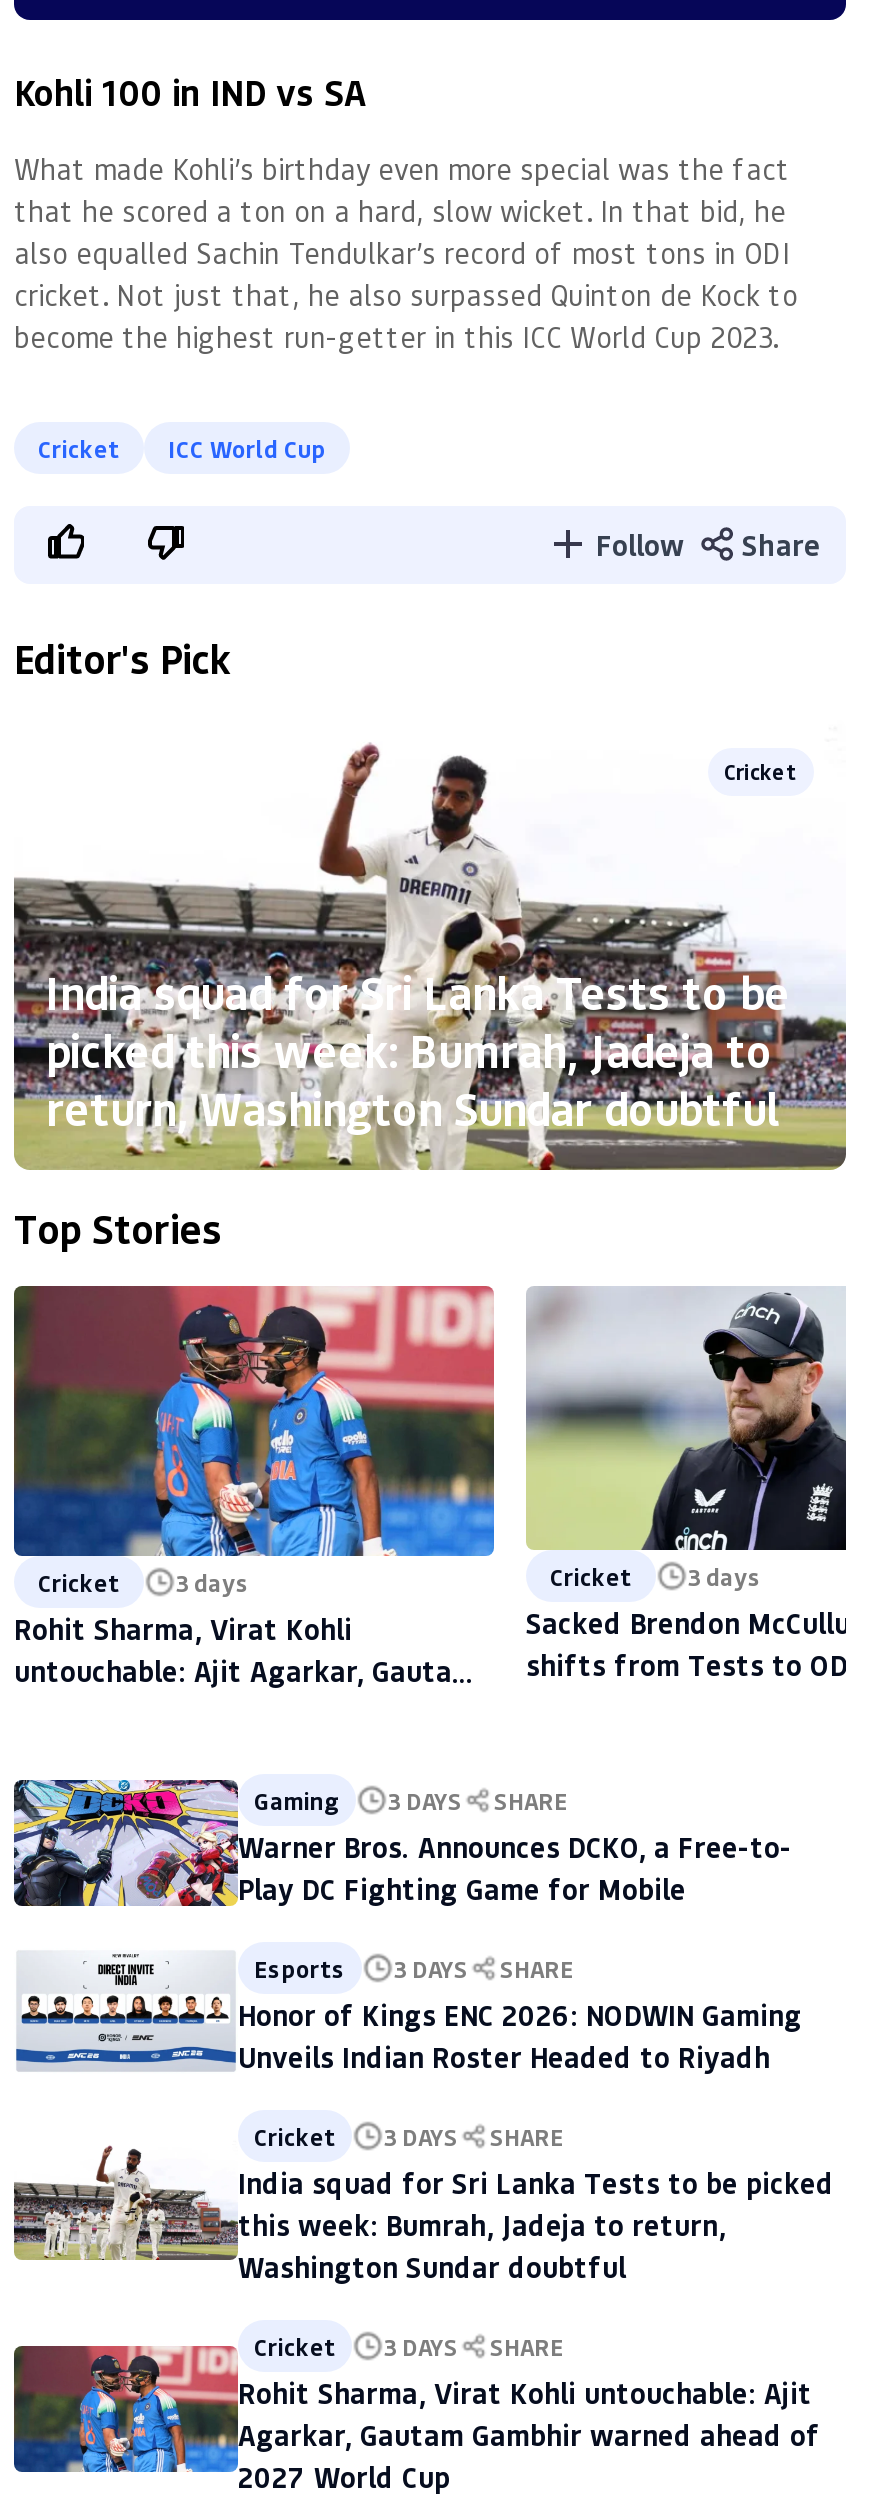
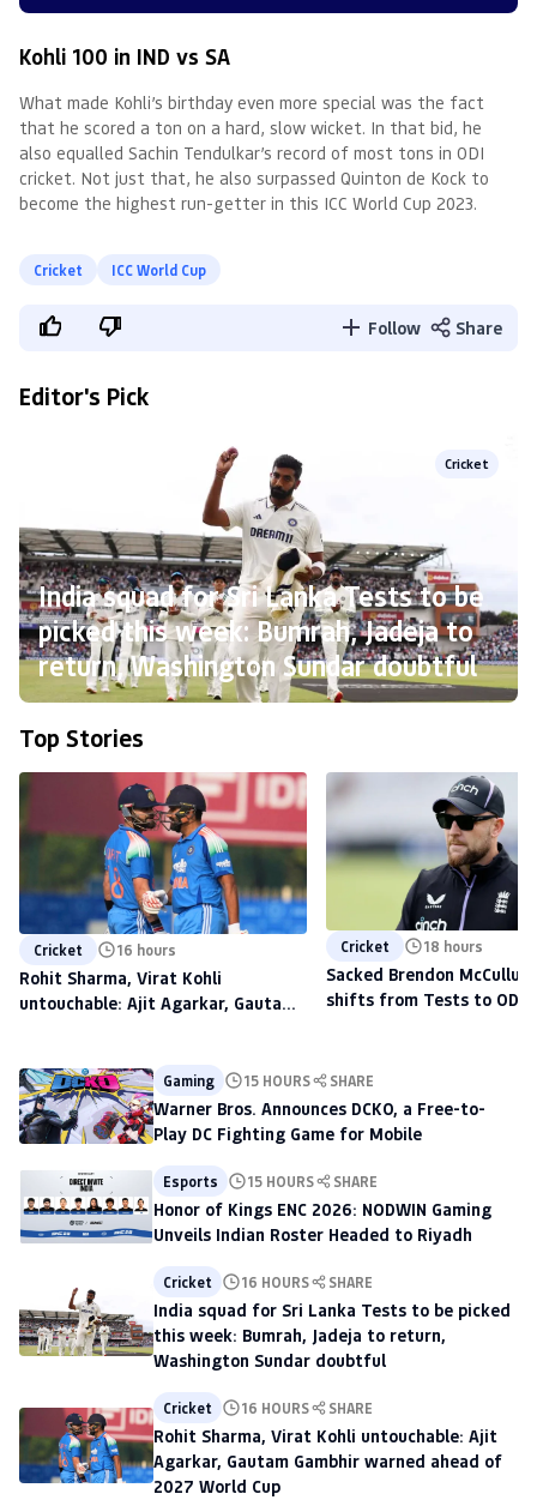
[38,1567,250,1599] Cricket 3 days -> [34,941,176,960] Cricket 16 hours
[550,1559,762,1591] Cricket 3 days -> [340,936,483,955] Cricket 18 hours
[254,1785,568,1817] Gaming 3 DAYS SHARE -> [163,1071,374,1090] Gaming 15 HOURS SHARE
[254,1953,574,1985] Esports 3 DAYS SHARE -> [163,1172,378,1191] Esports 15 HOURS SHARE
[254,2121,564,2153] Cricket 3 DAYS SHARE -> [163,1273,373,1292] Cricket 16 HOURS SHARE
[254,2331,564,2363] Cricket 3 DAYS SHARE -> [163,1399,373,1418] Cricket 16 HOURS SHARE

